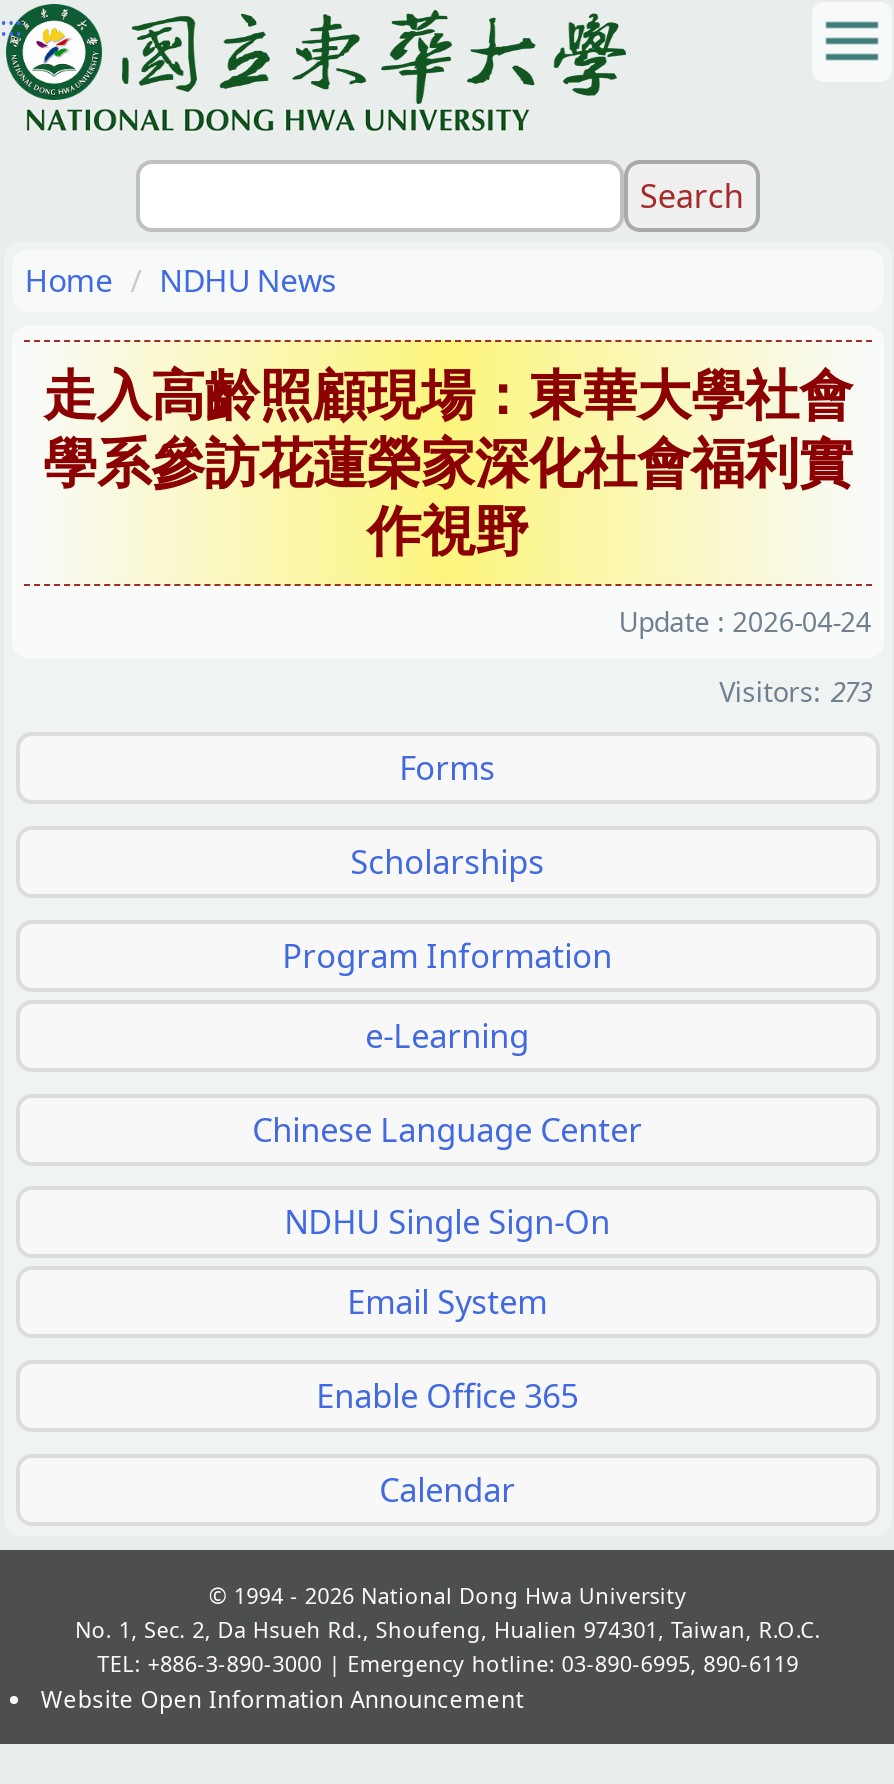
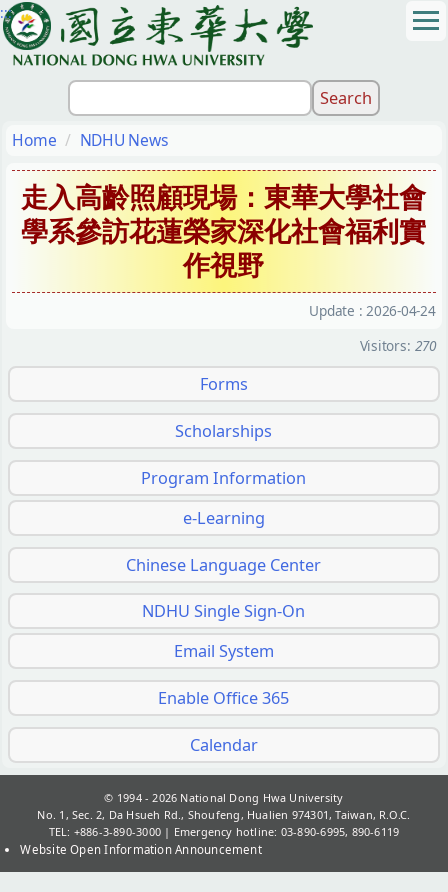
[719,673,871,711] Visitors: 273 -> [360,336,436,355] Visitors: 270

